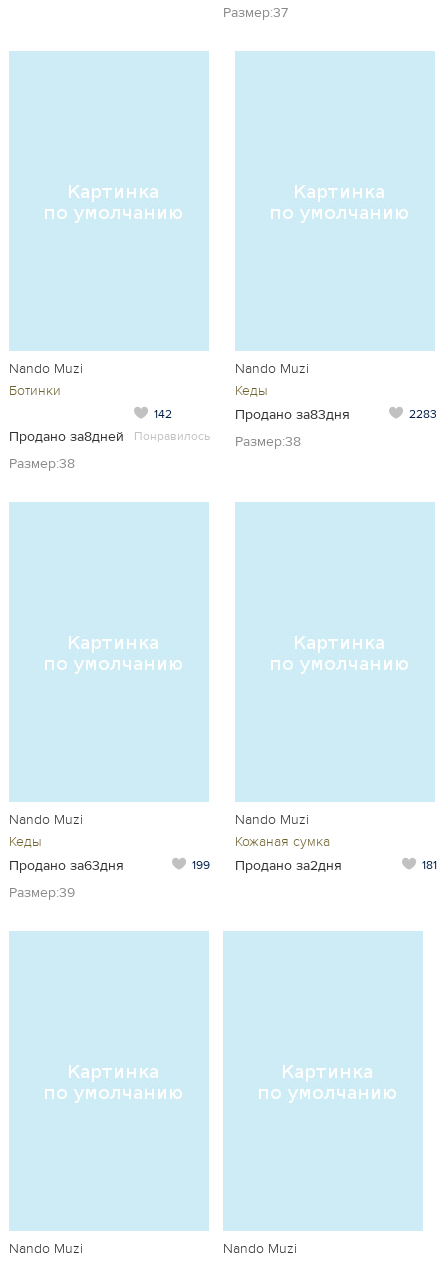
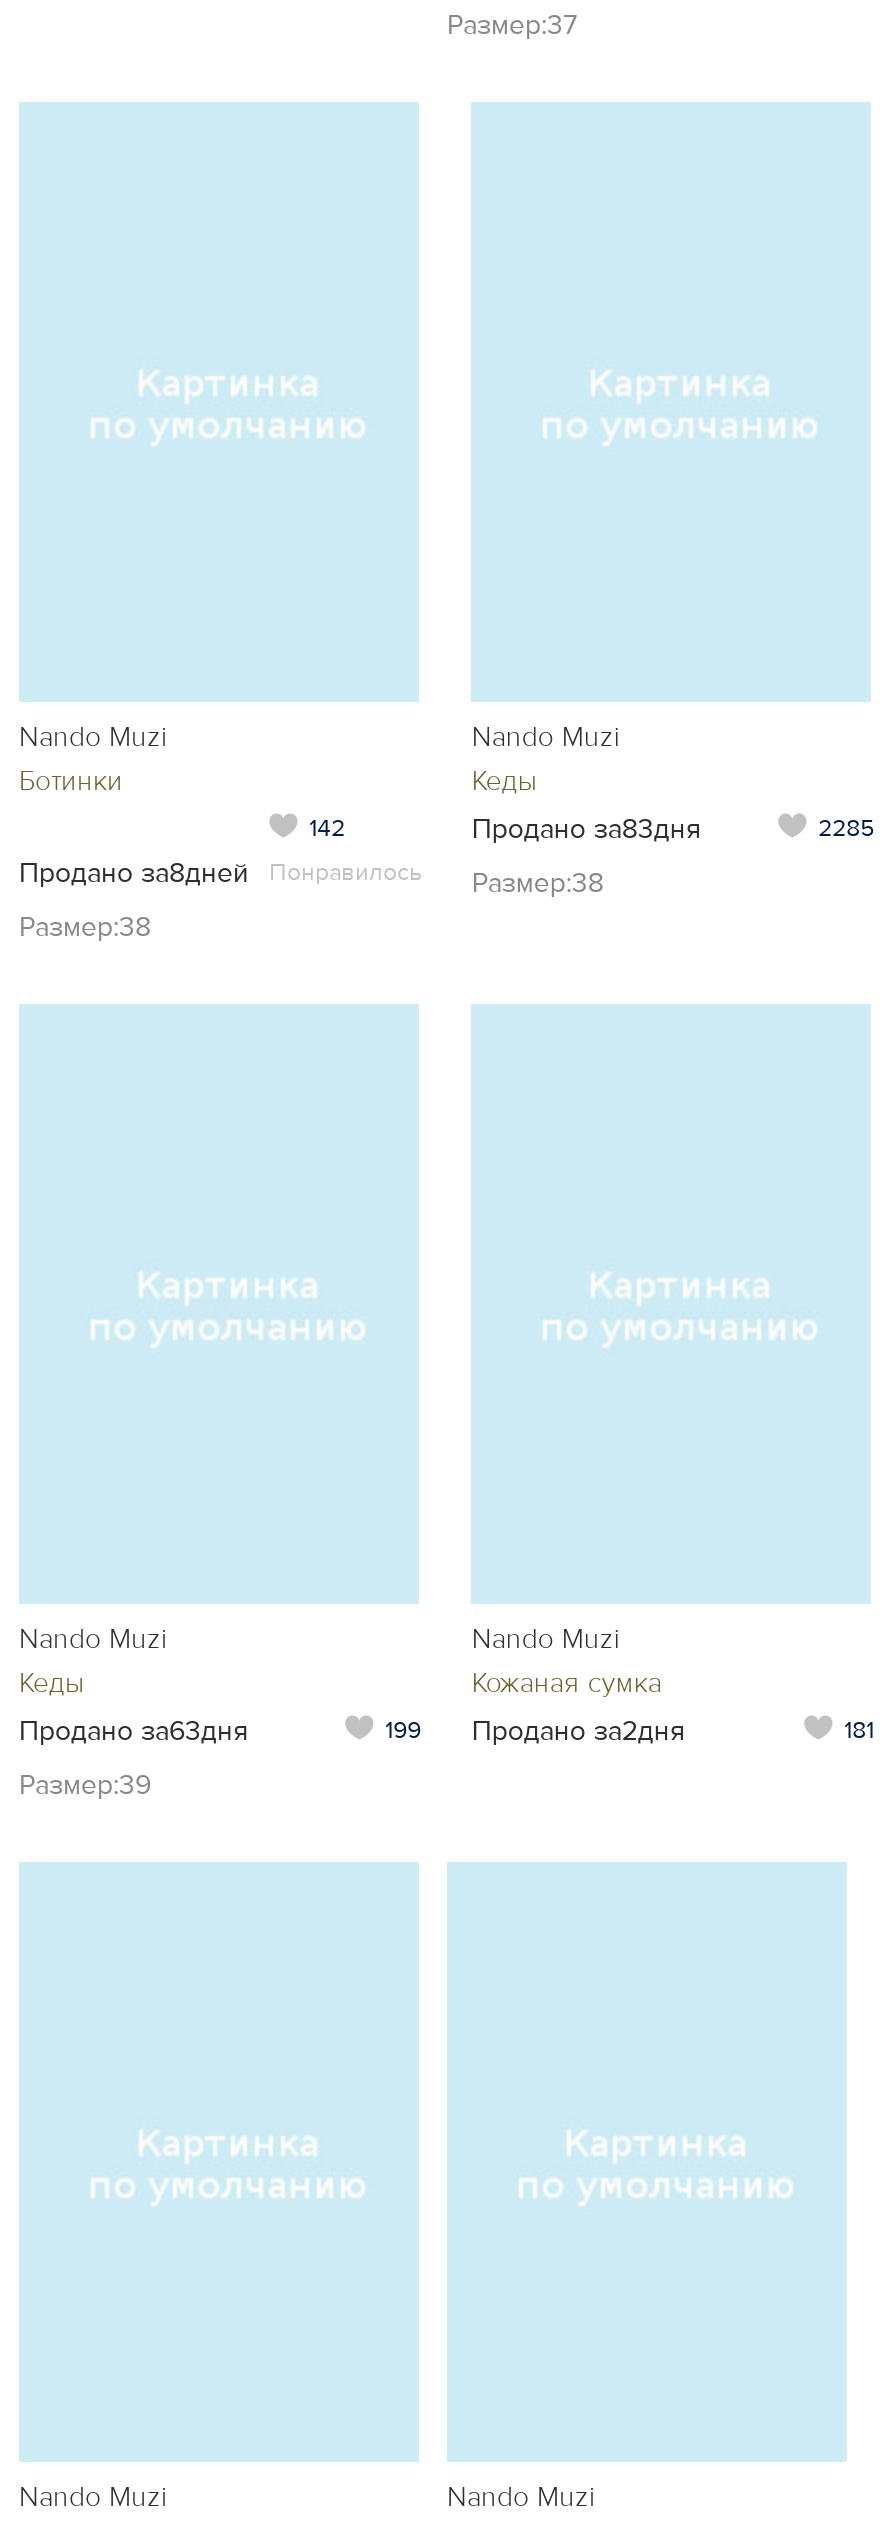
[409,407,437,422] 2283 -> [818,814,874,844] 2285

